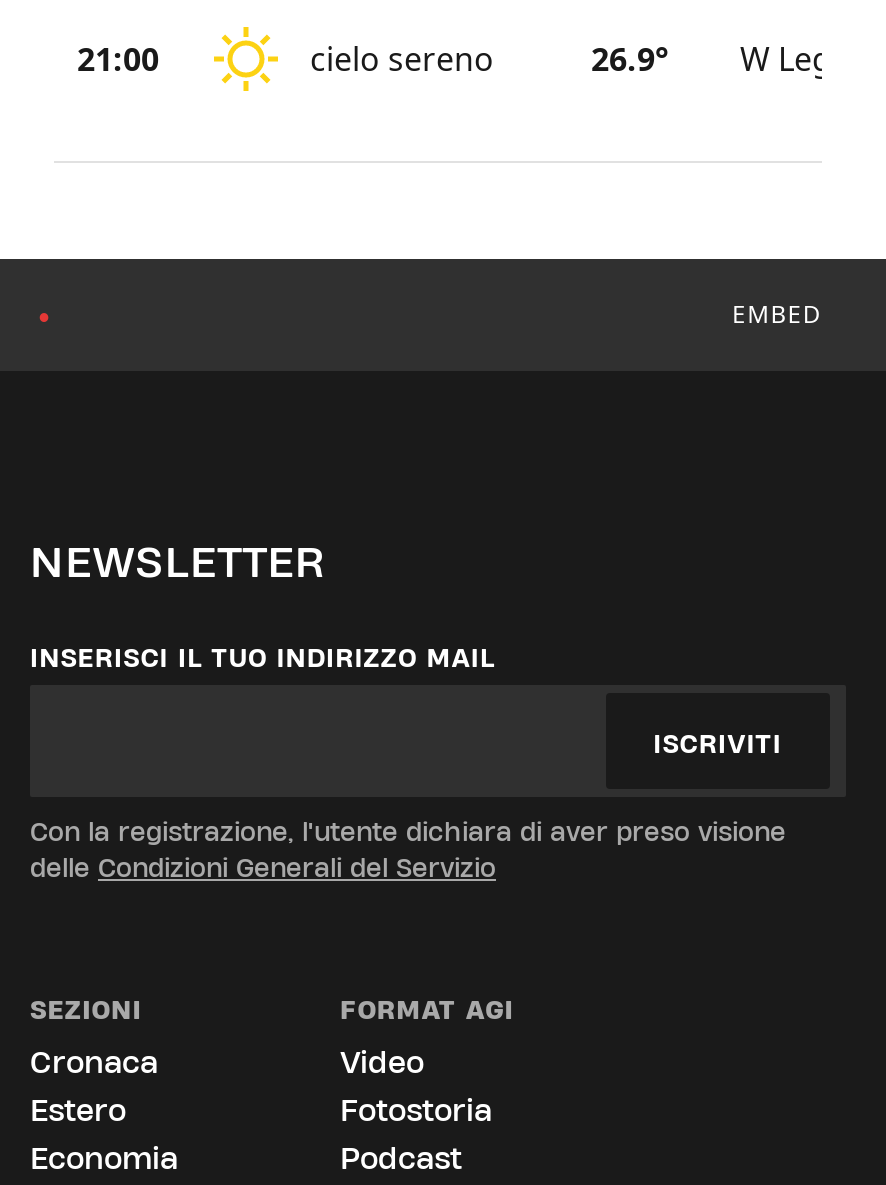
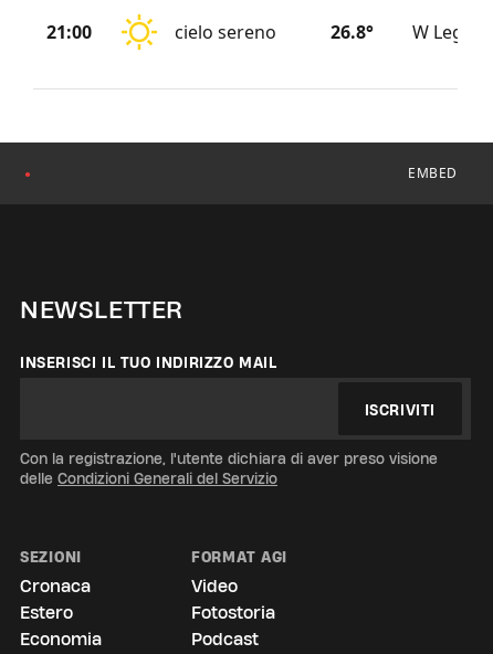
[591,37,669,81] 26.9° -> [330,20,373,44] 26.8°

